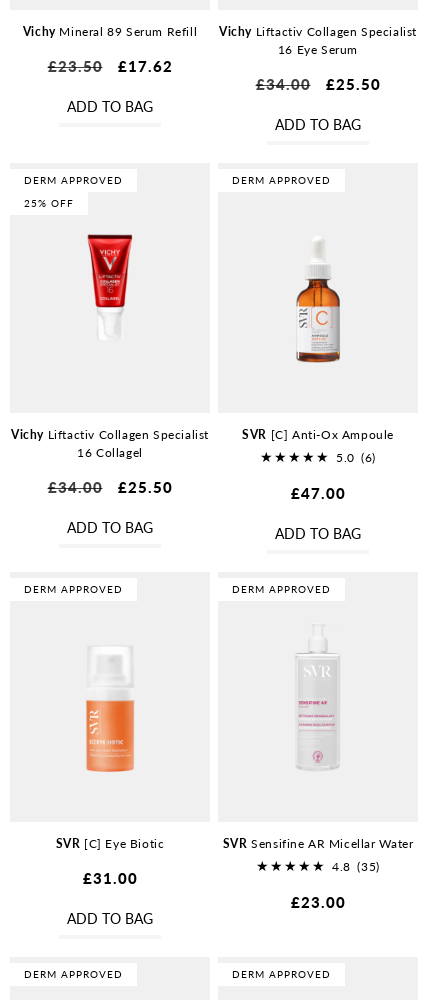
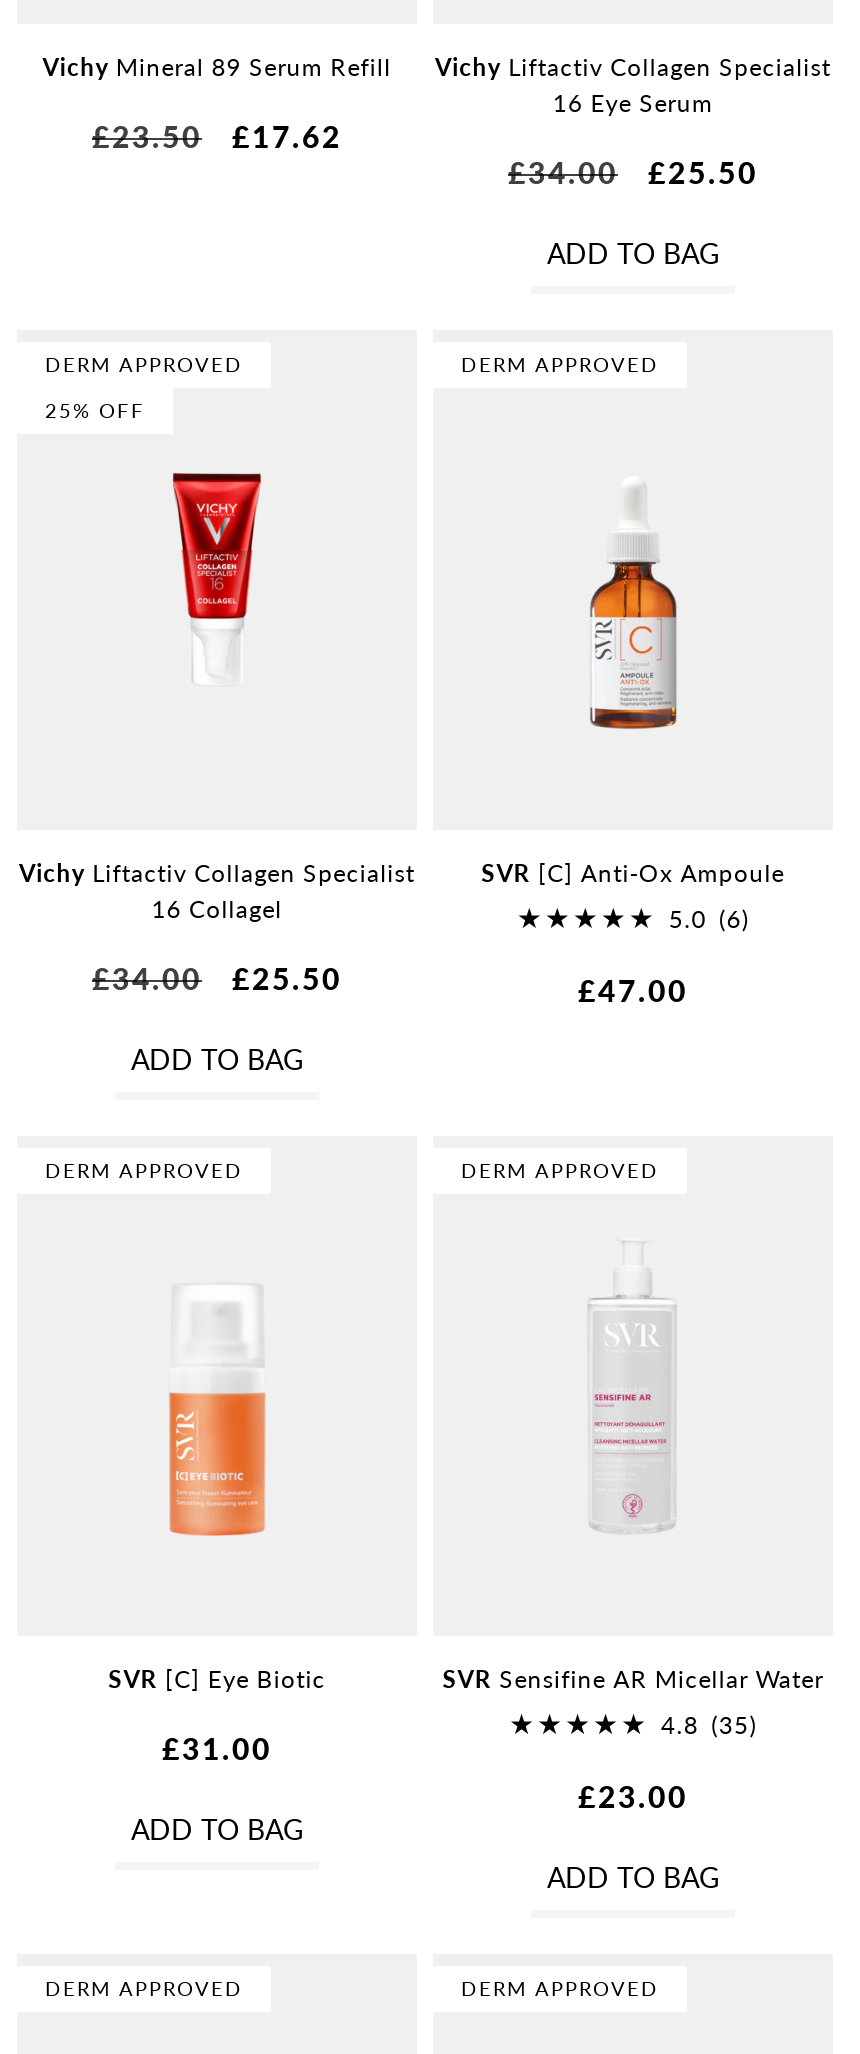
[67,98,153,115] ADD TO BAG -> none
[275,525,361,542] ADD TO BAG -> none
none -> [547,1860,719,1894] ADD TO BAG

